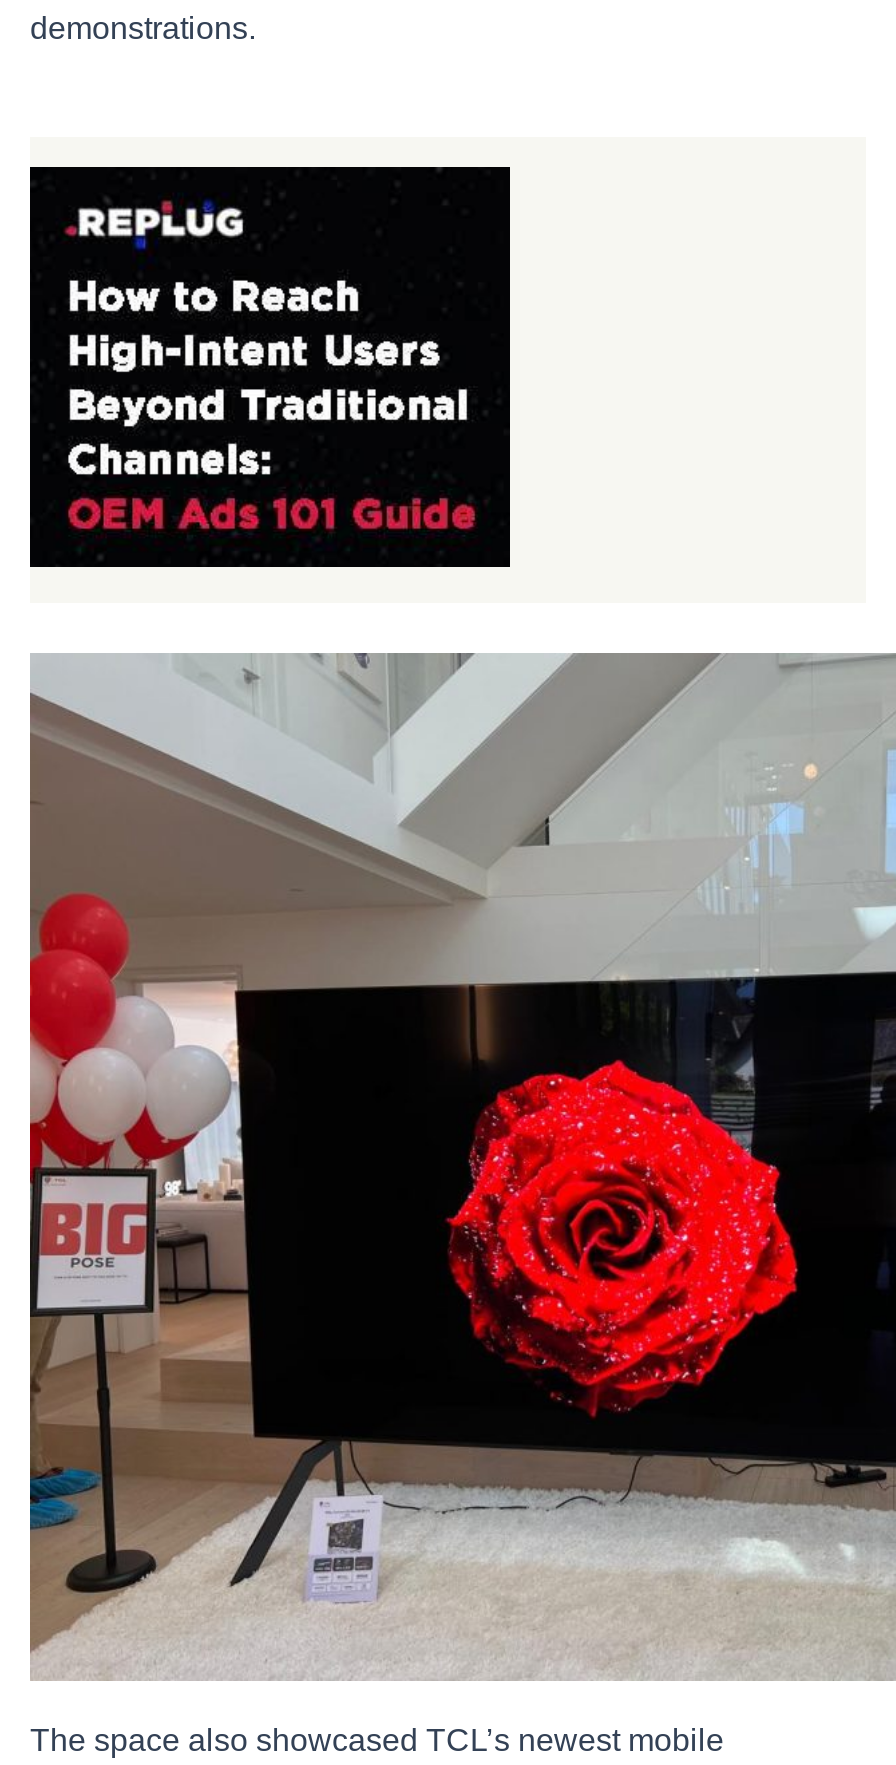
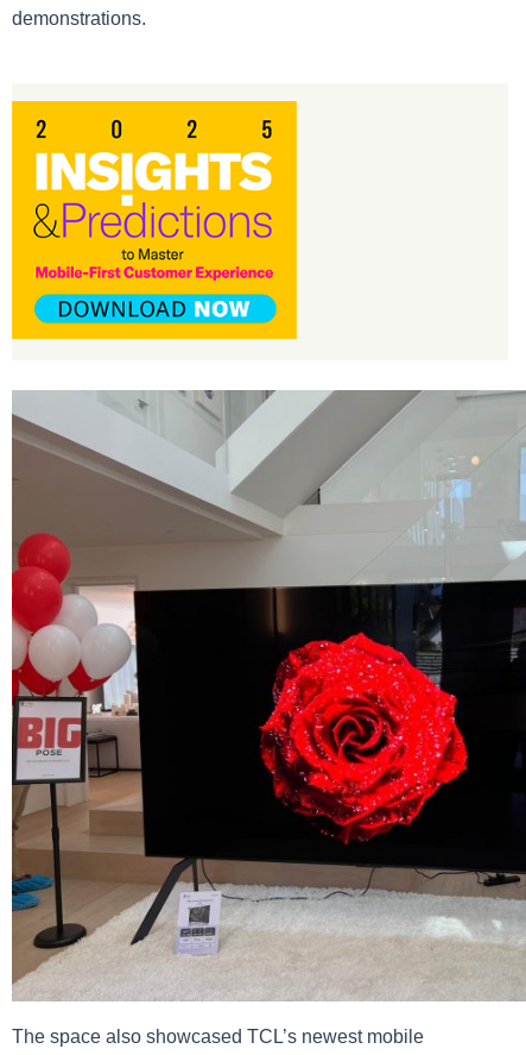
[28,165,512,569] [image] -> [11,100,298,340] [image]

